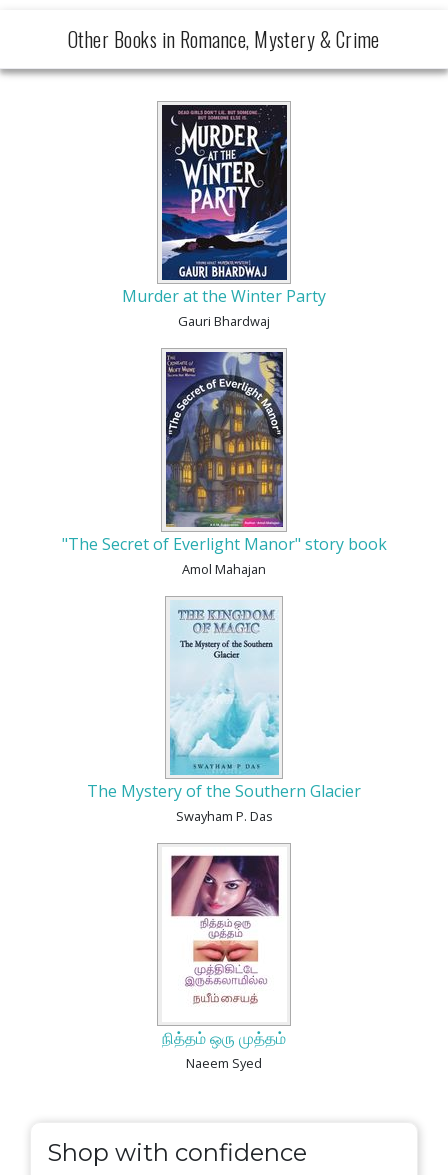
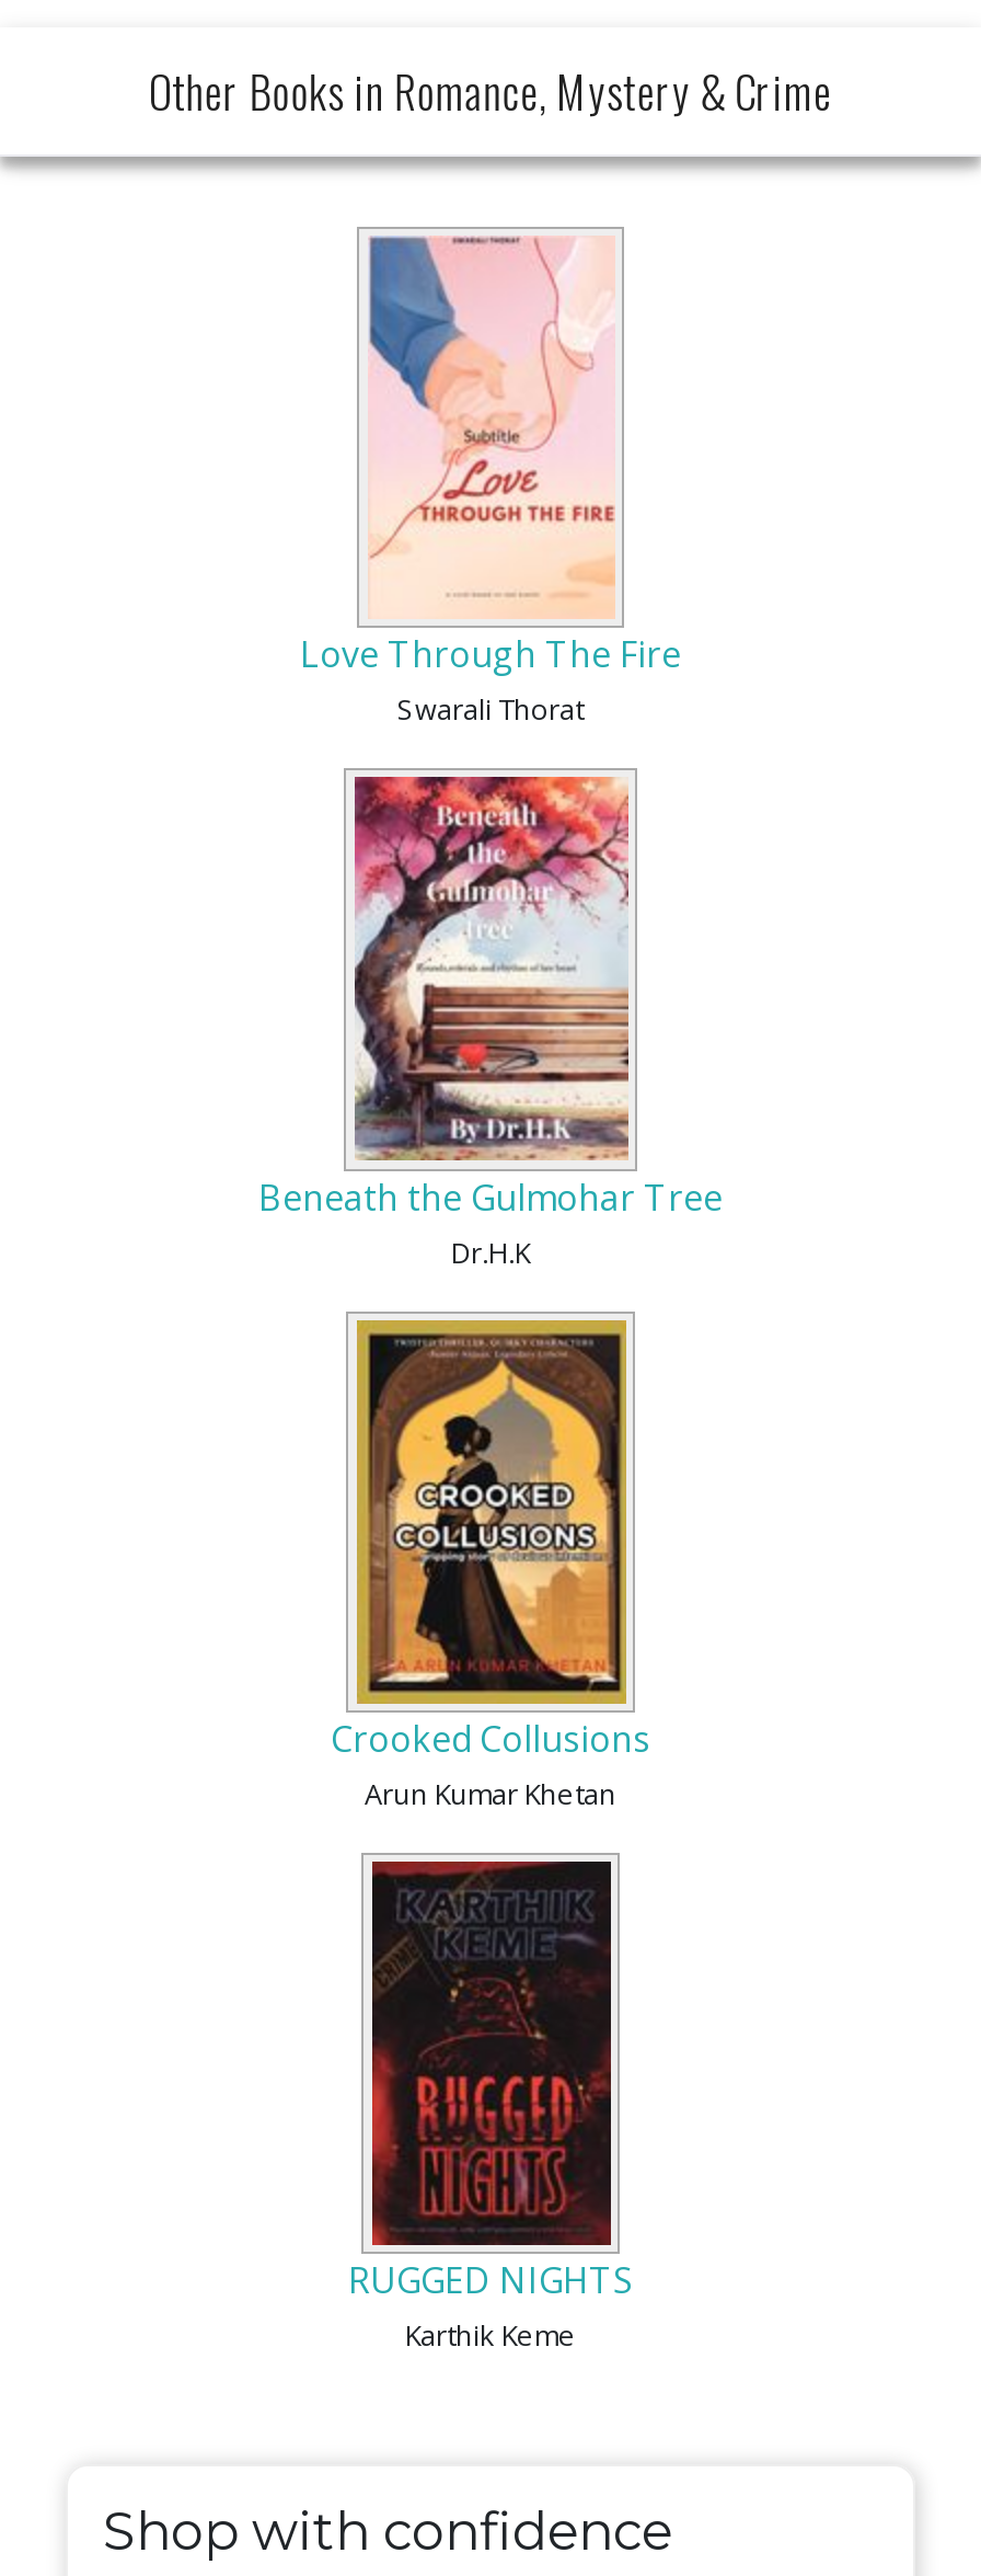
[122,101,326,330] [image] | Murder at the Winter Party | Gauri Bhardwaj -> [300,236,681,729] [image] | Love Through The Fire | Swarali Thorat
[61,351,386,578] [image] | "The Secret of Everlight Manor" story book | Amol Mahajan -> [258,768,723,1271] [image] | Beneath the Gulmohar Tree | Dr.H.K
[87,600,361,825] [image] | The Mystery of the Southern Glacier | Swayham P. Das -> [331,1312,650,1813] [image] | Crooked Collusions | Arun Kumar Khetan
[157,843,291,1072] [image] | நித்தம் ஒரு முத்தம் | Naeem Syed -> [348,1859,633,2356] [image] | RUGGED NIGHTS | Karthik Keme

